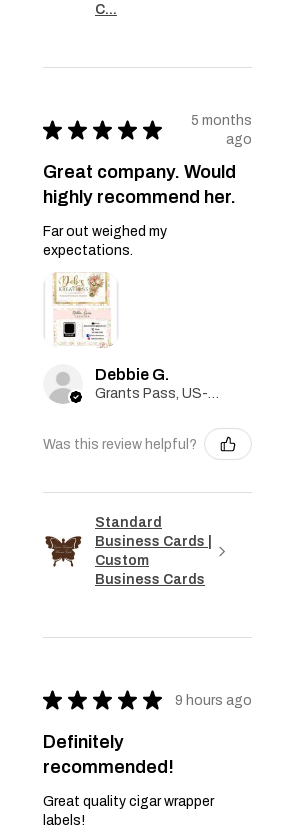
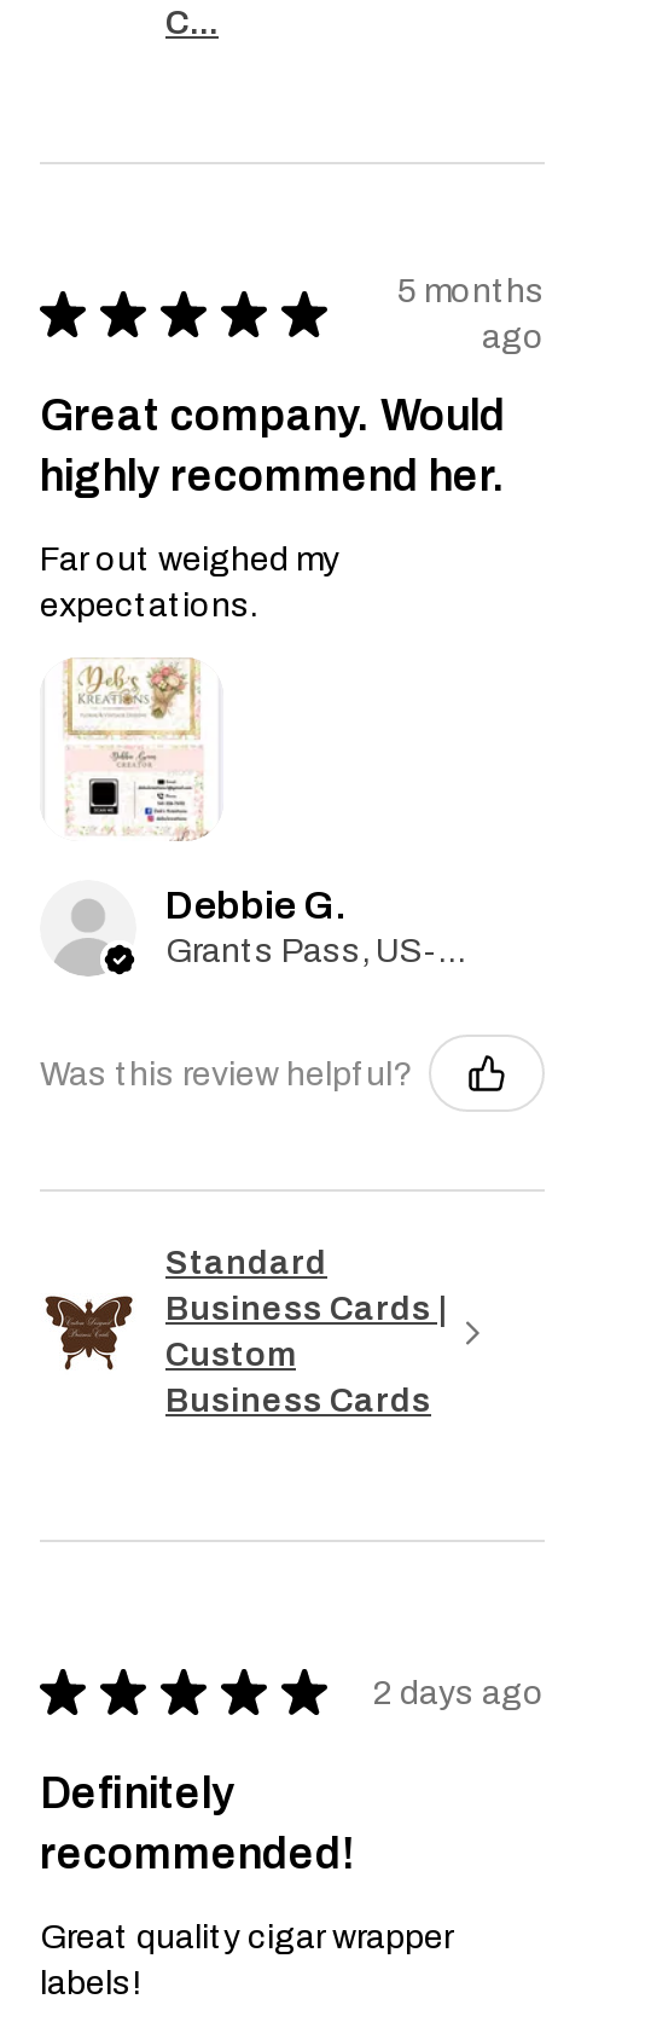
[175,693,252,708] 9 hours ago -> [373,1674,545,1711] 2 days ago

